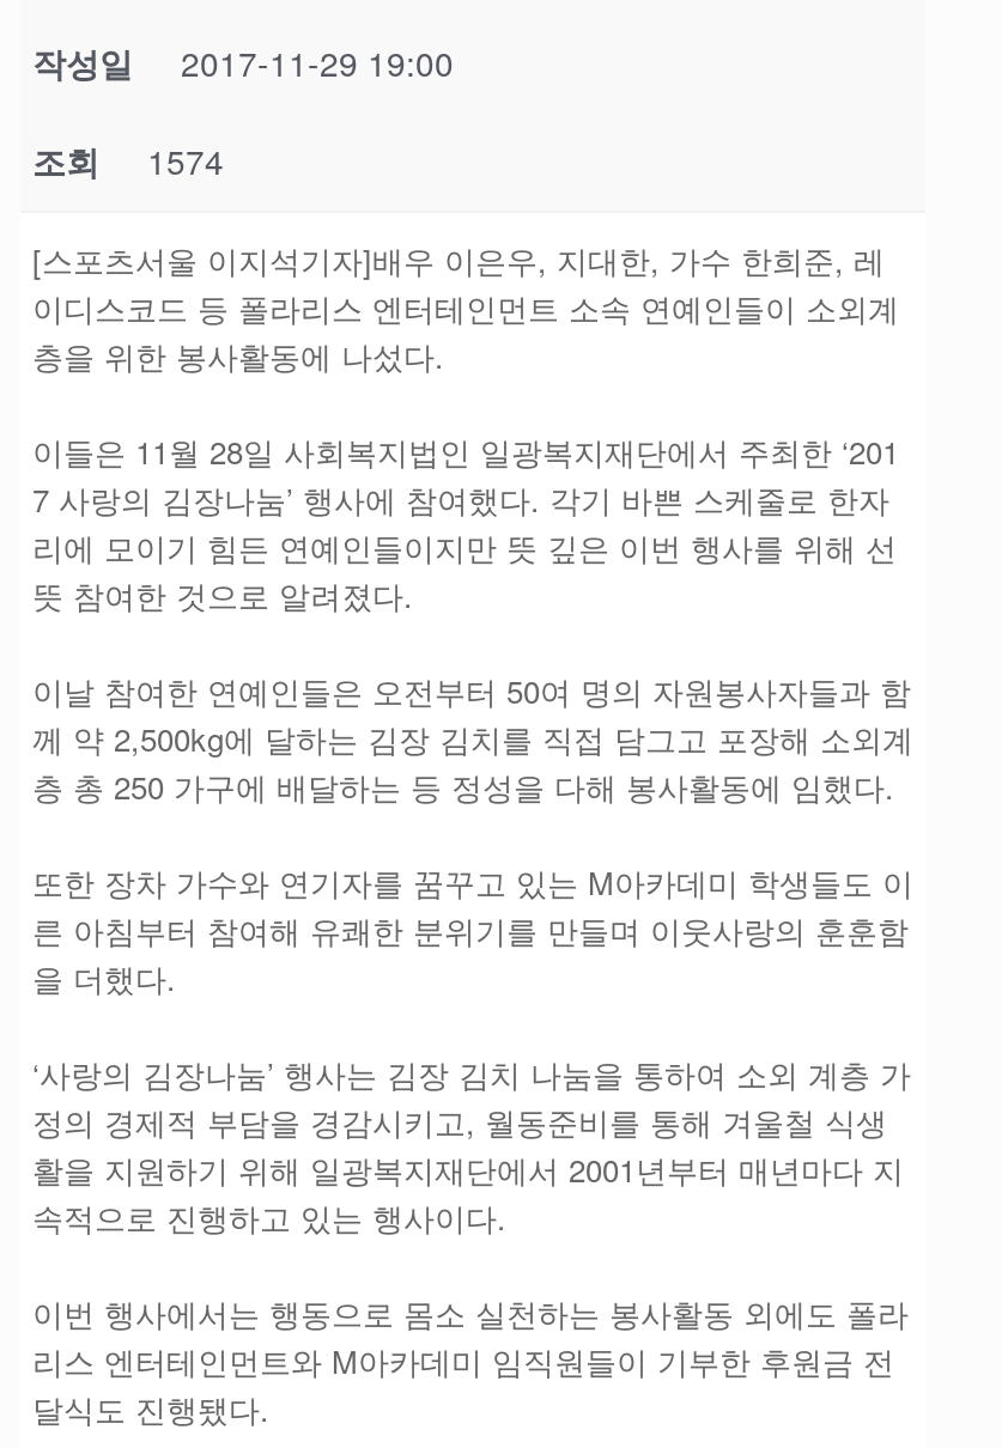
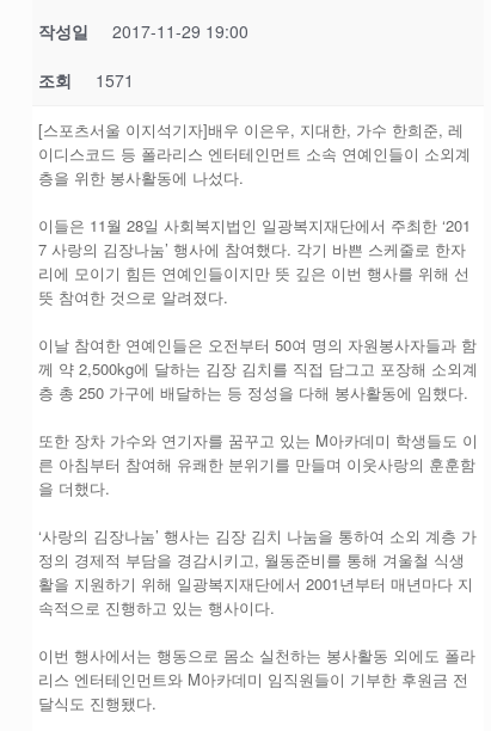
[32,136,224,184] 조회 1574 -> [38,68,134,92] 조회 1571

